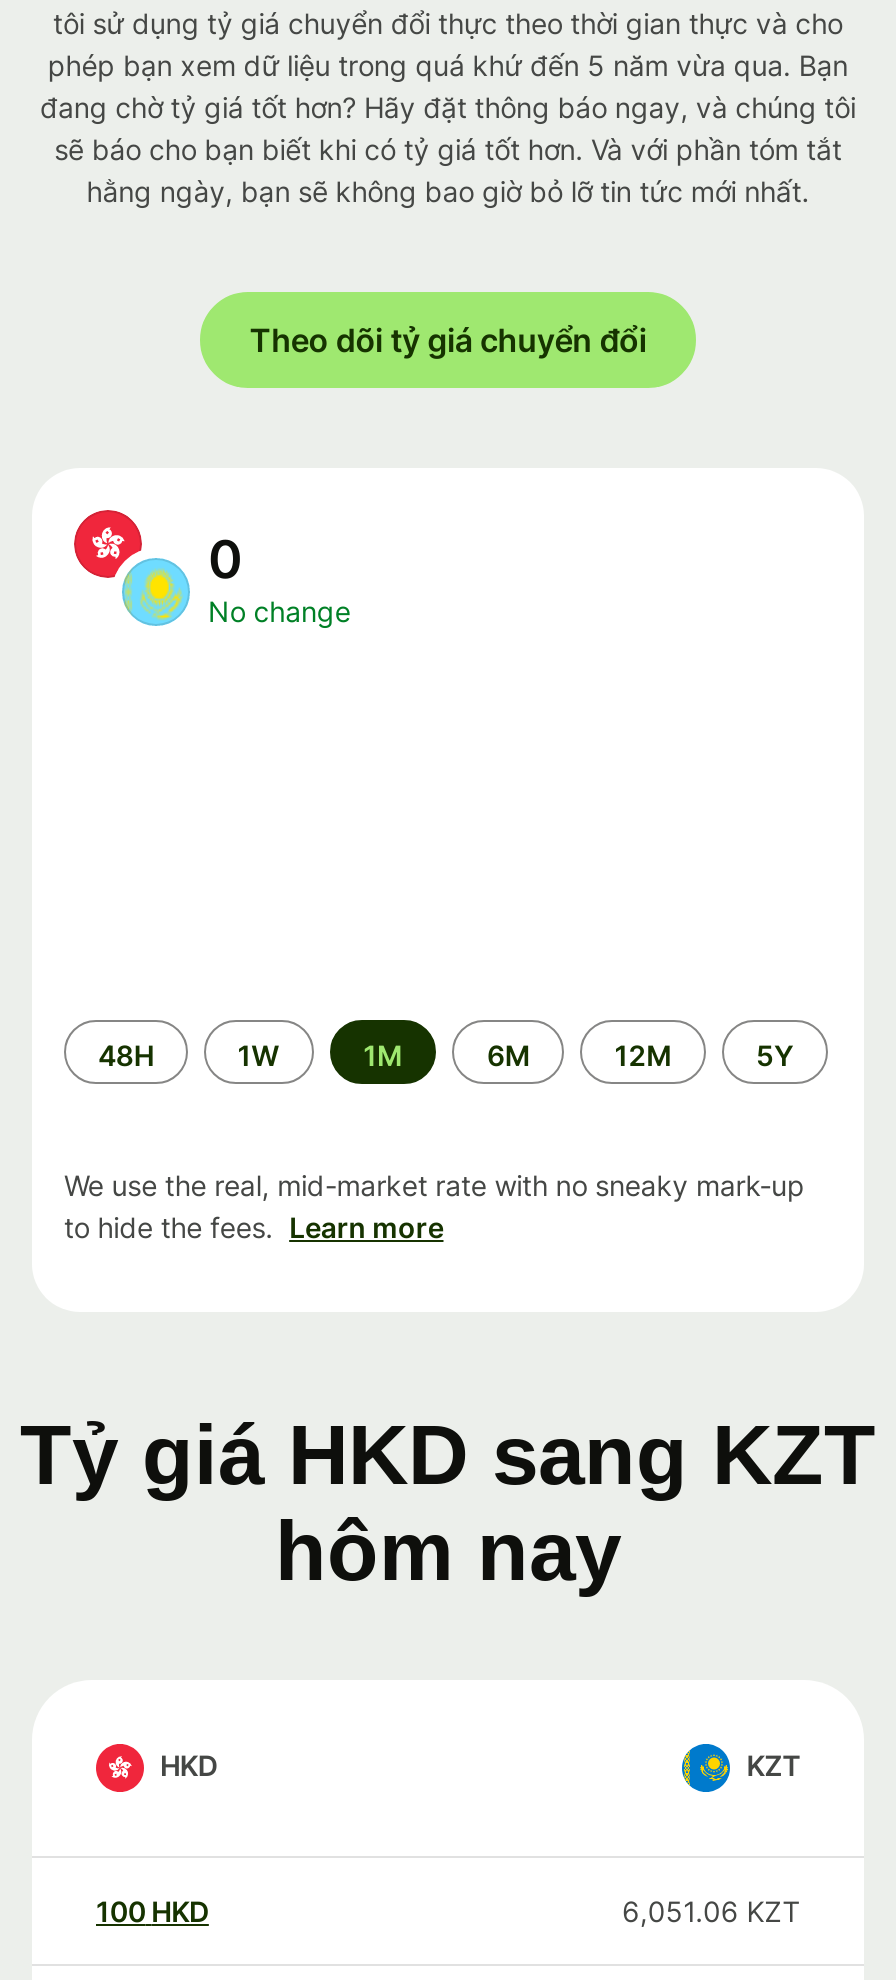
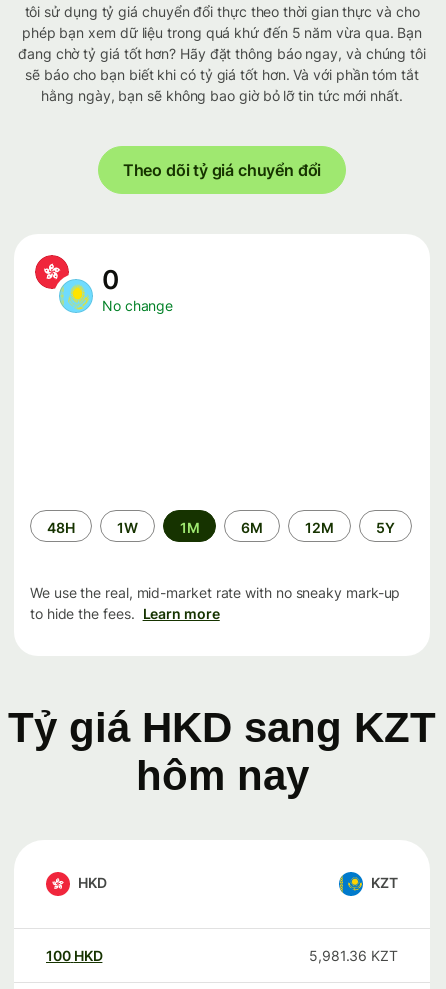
[622,1894,800,1928] 6,051.06 KZT -> [309,947,398,964] 5,981.36 KZT

